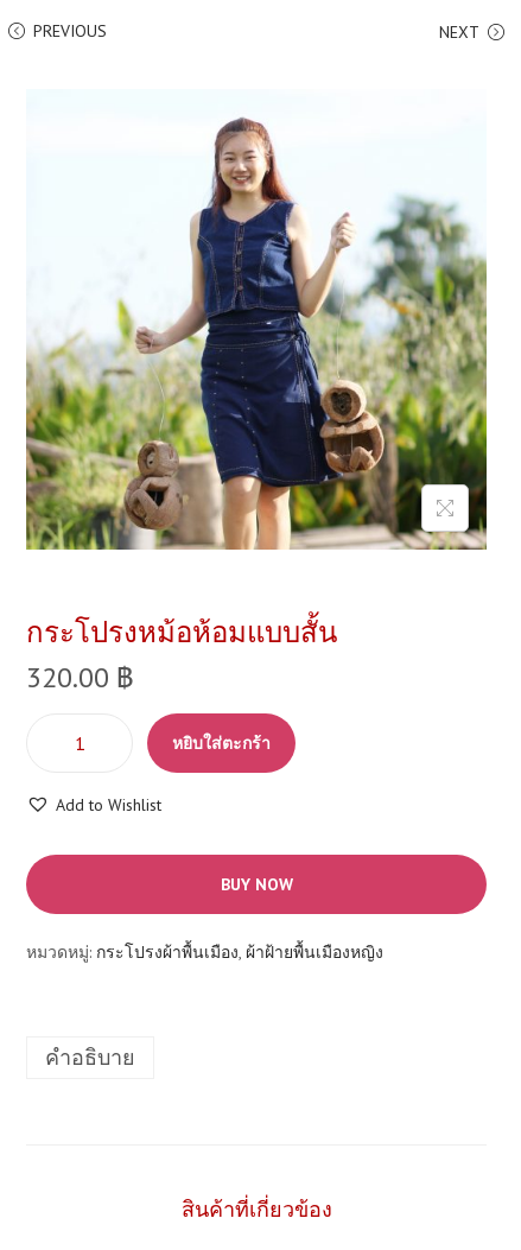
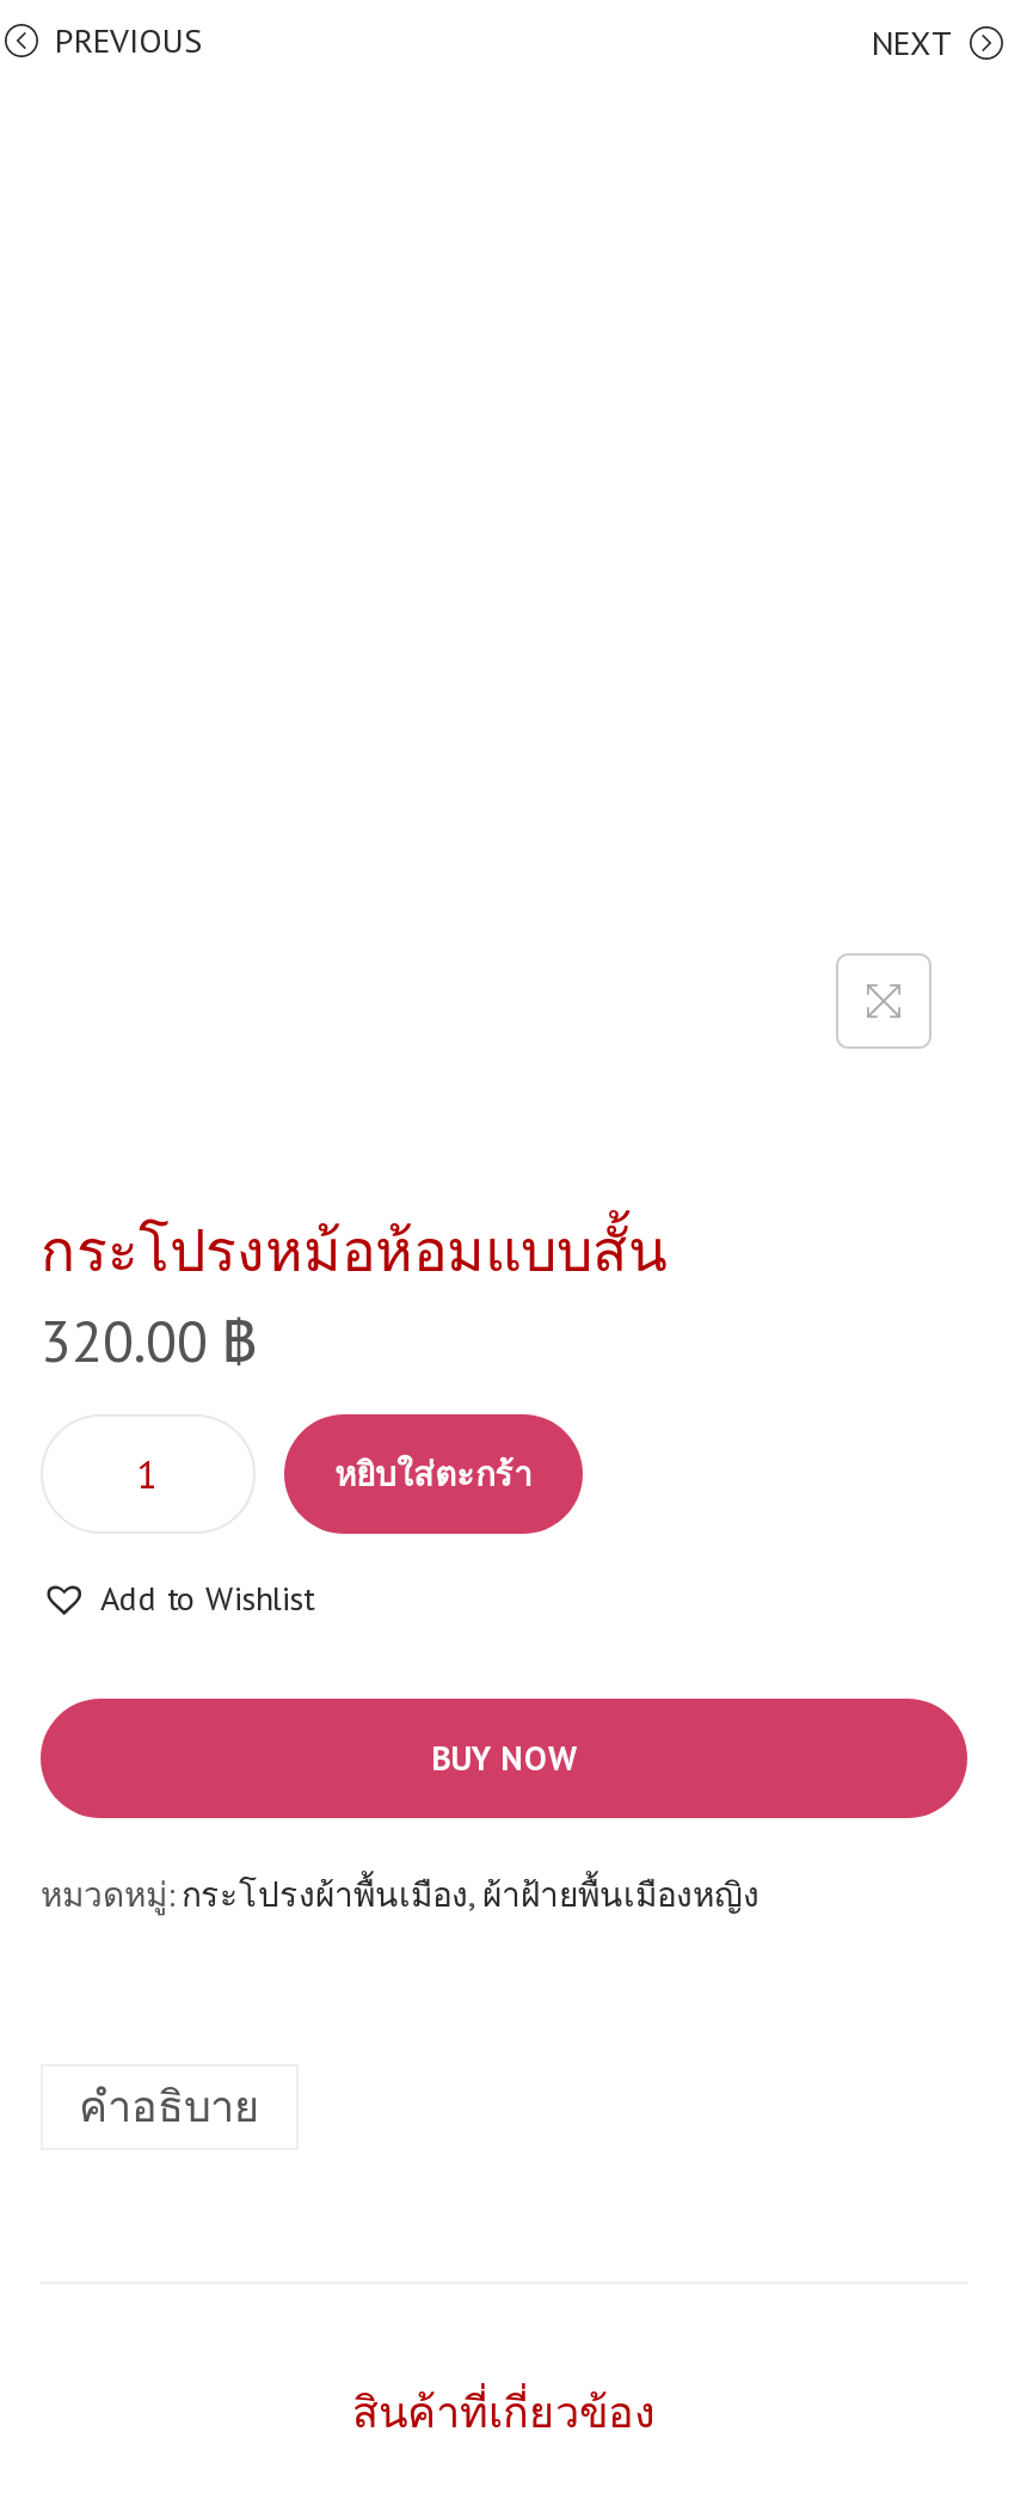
[25,116,488,551] [image] -> none

